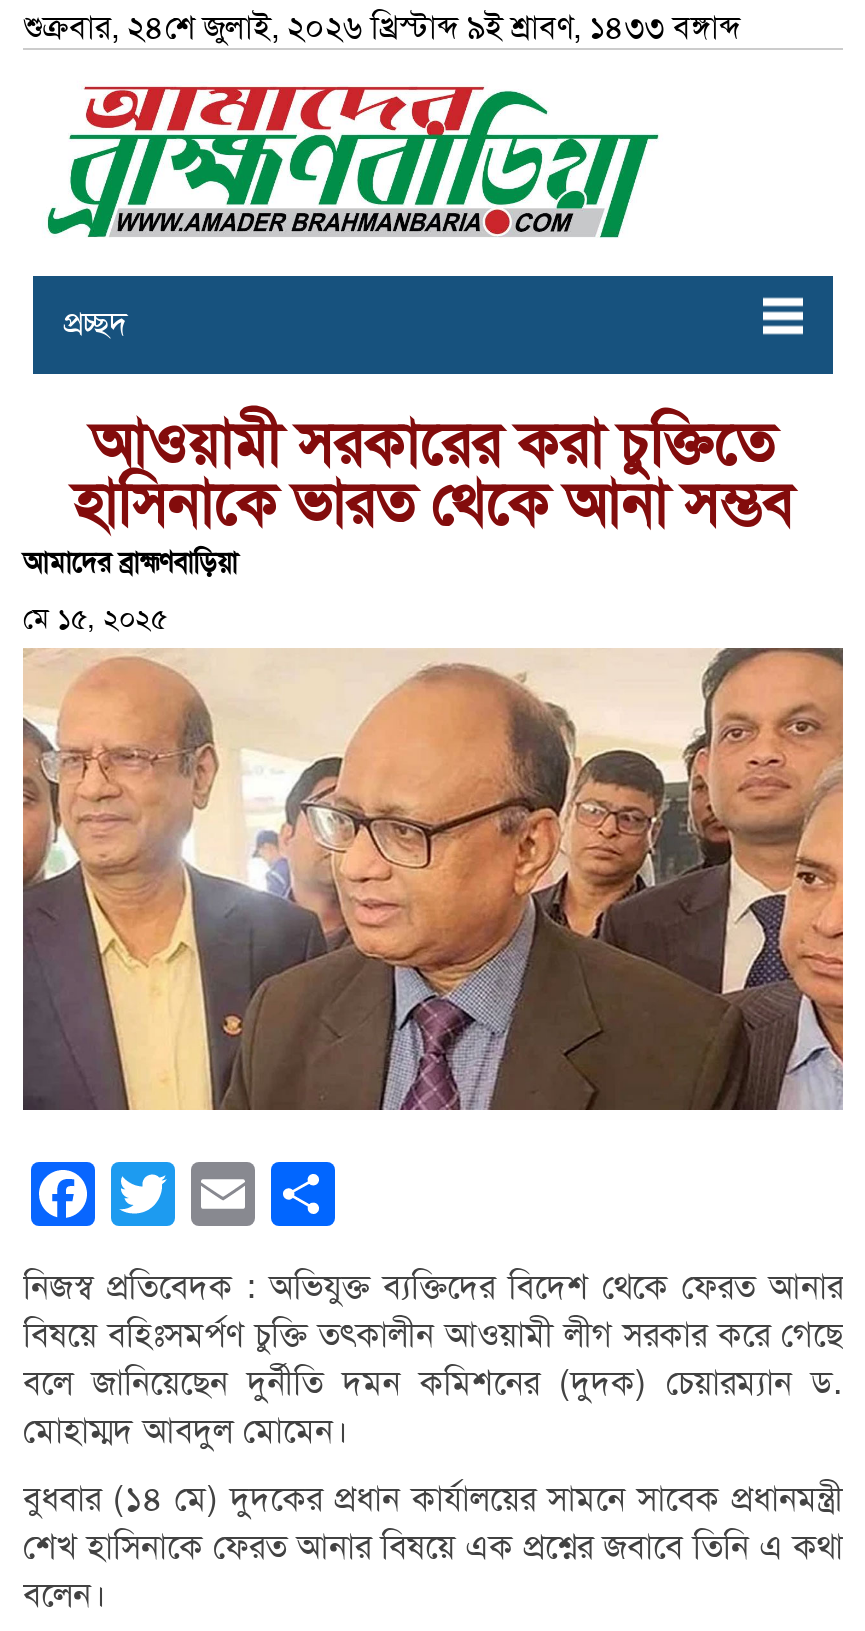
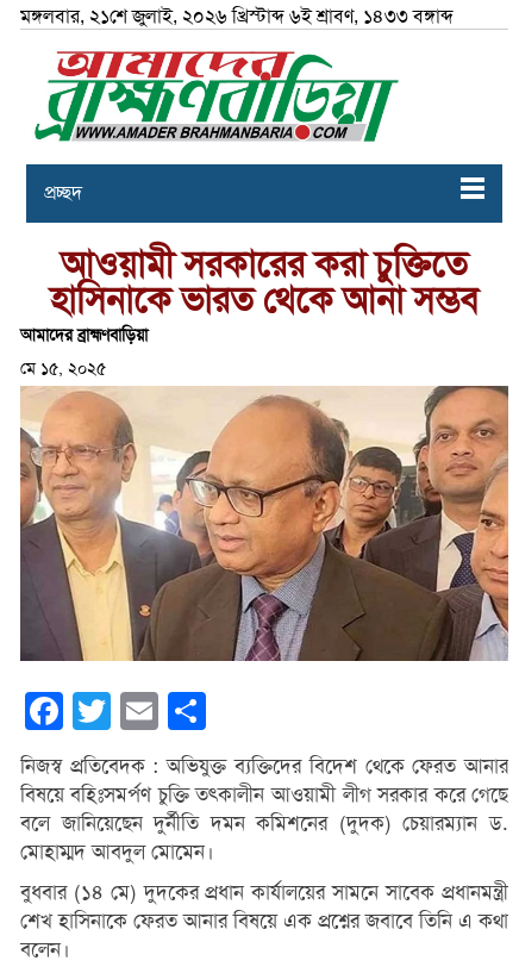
[23,8,741,48] শুক্রবার, ২৪শে জুলাই, ২০২৬ খ্রিস্টাব্দ ৯ই শ্রাবণ, ১৪৩৩ বঙ্গাব্দ -> [20,5,454,29] মঙ্গলবার, ২১শে জুলাই, ২০২৬ খ্রিস্টাব্দ ৬ই শ্রাবণ, ১৪৩৩ বঙ্গাব্দ

